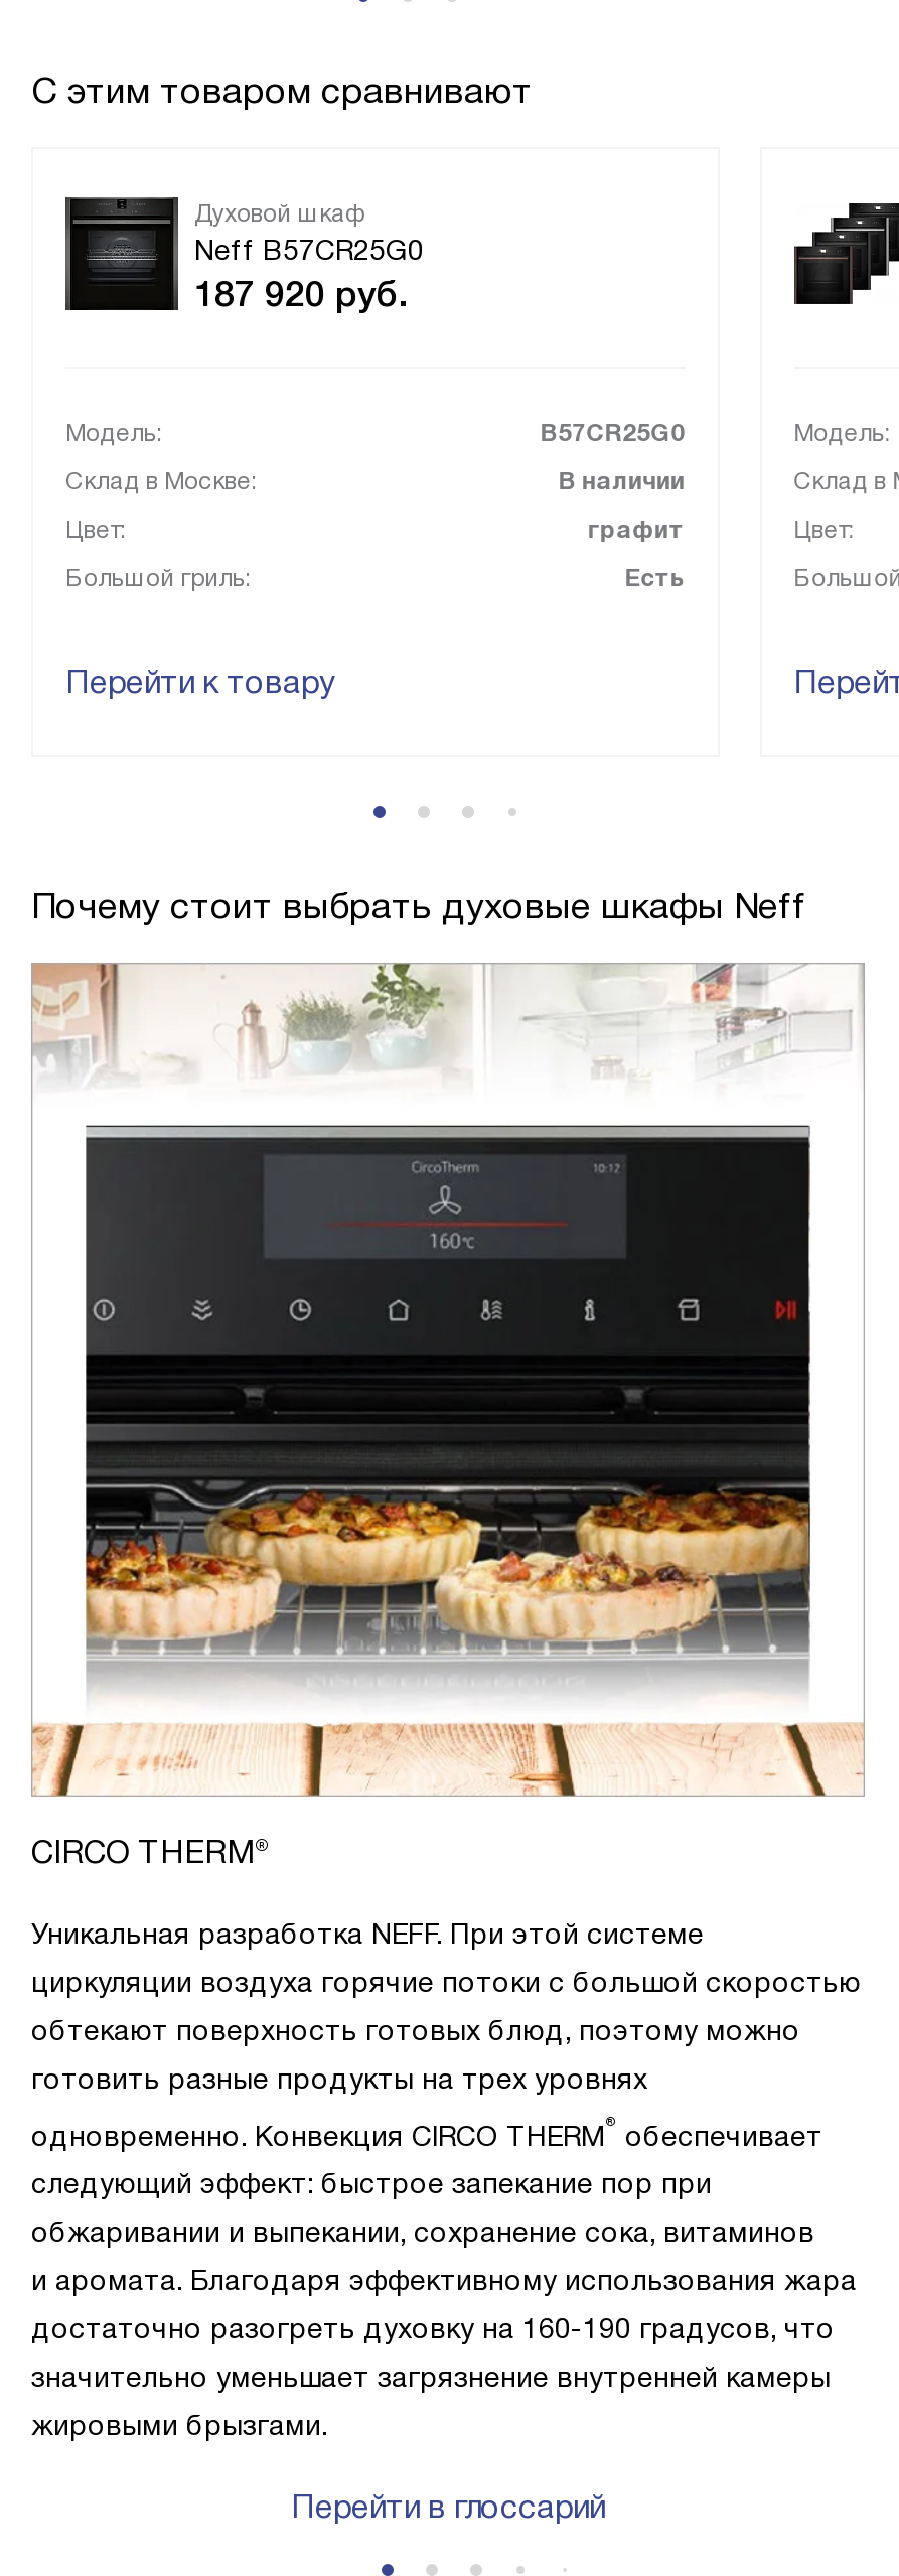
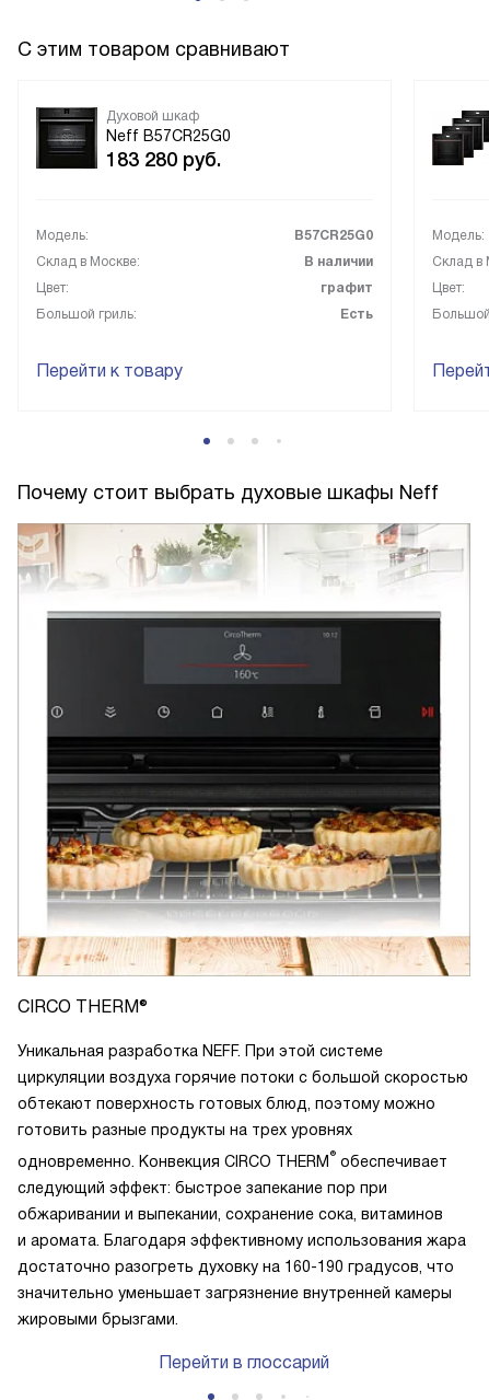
[194,274,406,314] 187 920 руб. -> [106,149,221,171] 183 280 руб.

